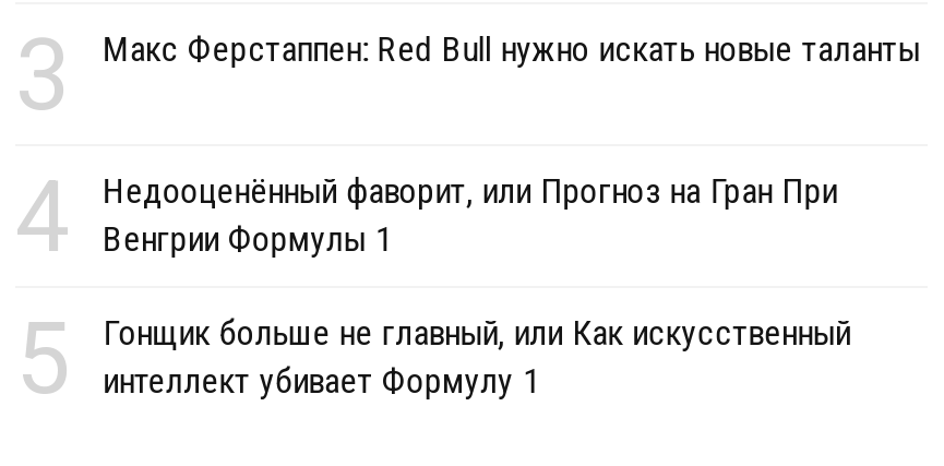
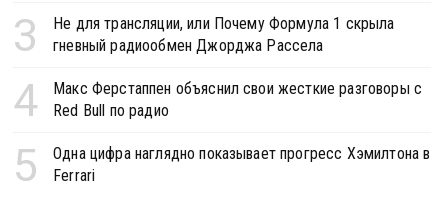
[103,29,920,71] Макс Ферстаппен: Red Bull нужно искать новые таланты -> [53,14,394,55] Не для трансляции, или Почему Формула 1 скрыла | гневный радиообмен Джорджа Рассела
[103,171,837,261] Недооценённый фаворит, или Прогноз на Гран При | Венгрии Формулы 1 -> [53,79,422,120] Макс Ферстаппен объяснил свои жесткие разговоры с | Red Bull по радио
[103,313,851,402] Гонщик больше не главный, или Как искусственный | интеллект убивает Формулу 1 -> [53,144,430,185] Одна цифра наглядно показывает прогресс Хэмилтона в | Ferrari

